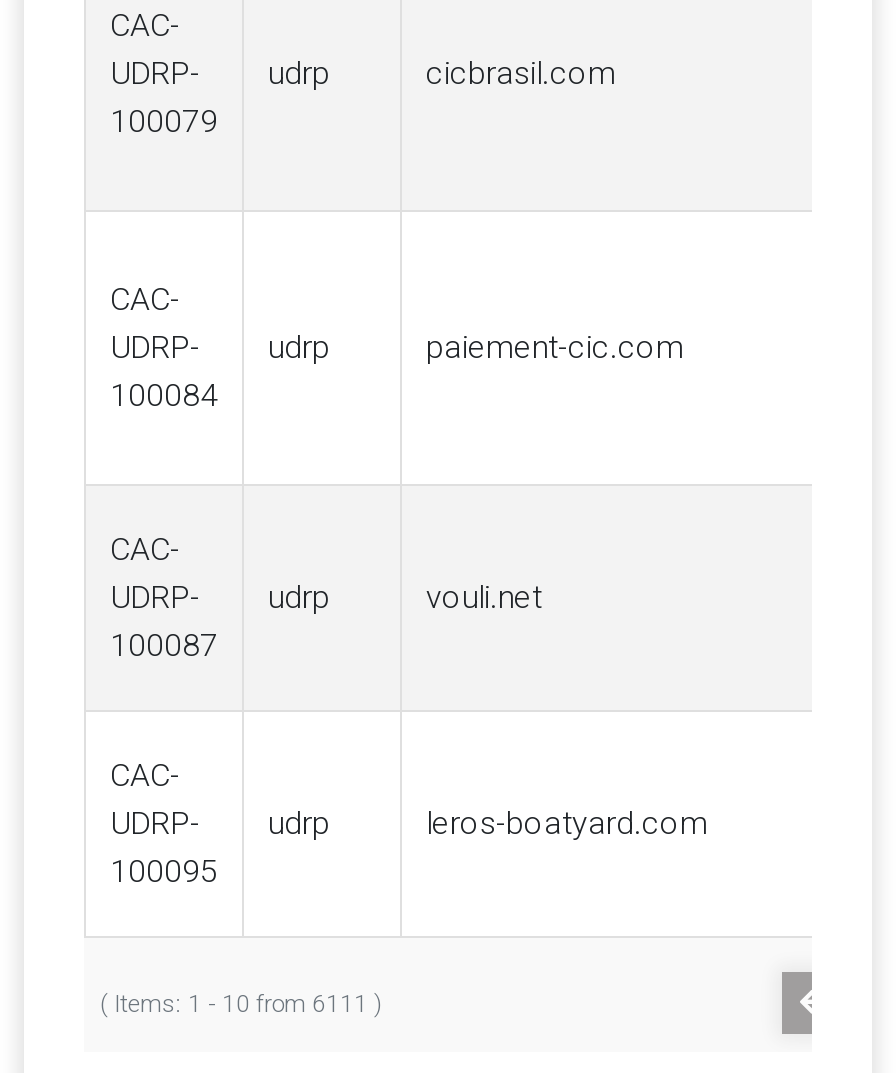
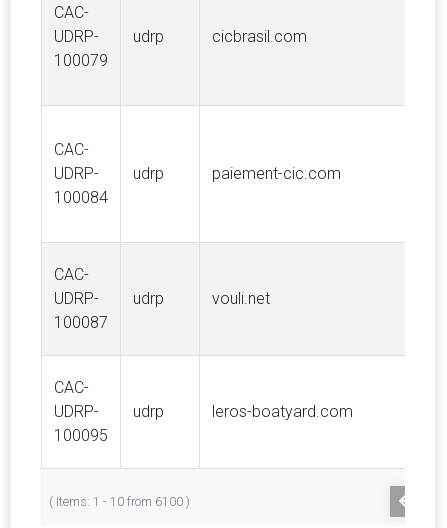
[100,989,382,1017] ( Items: 1 - 10 from 6111 ) -> [49,494,190,508] ( Items: 1 - 10 from 6100 )

